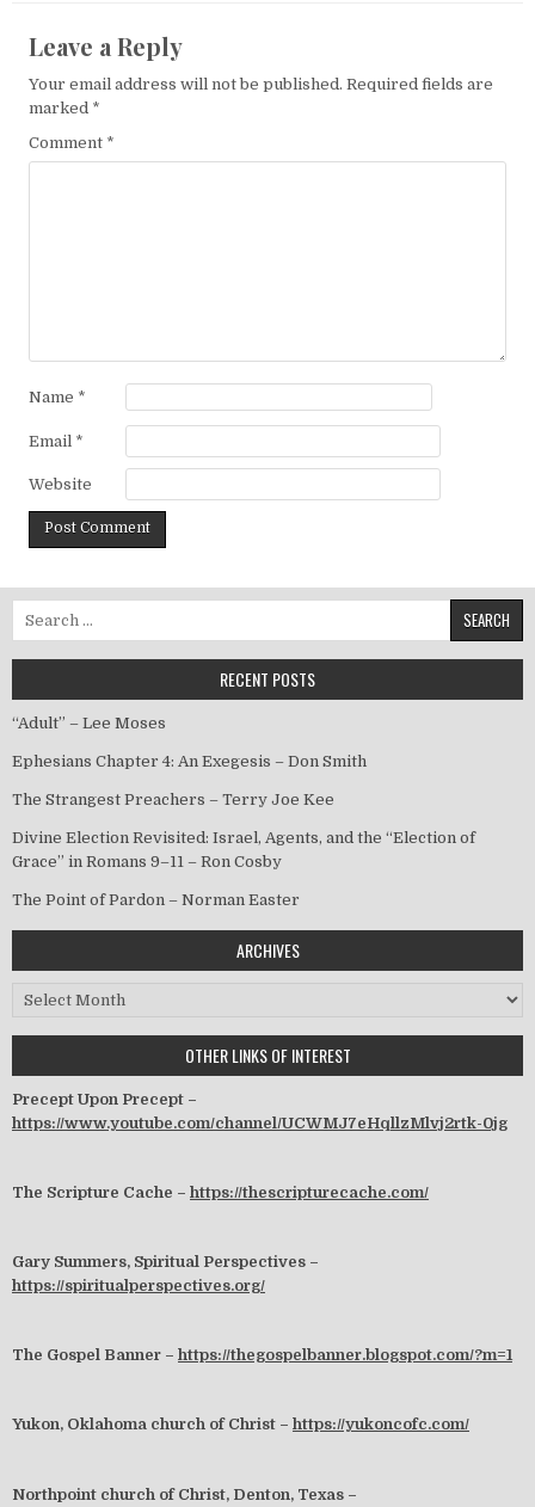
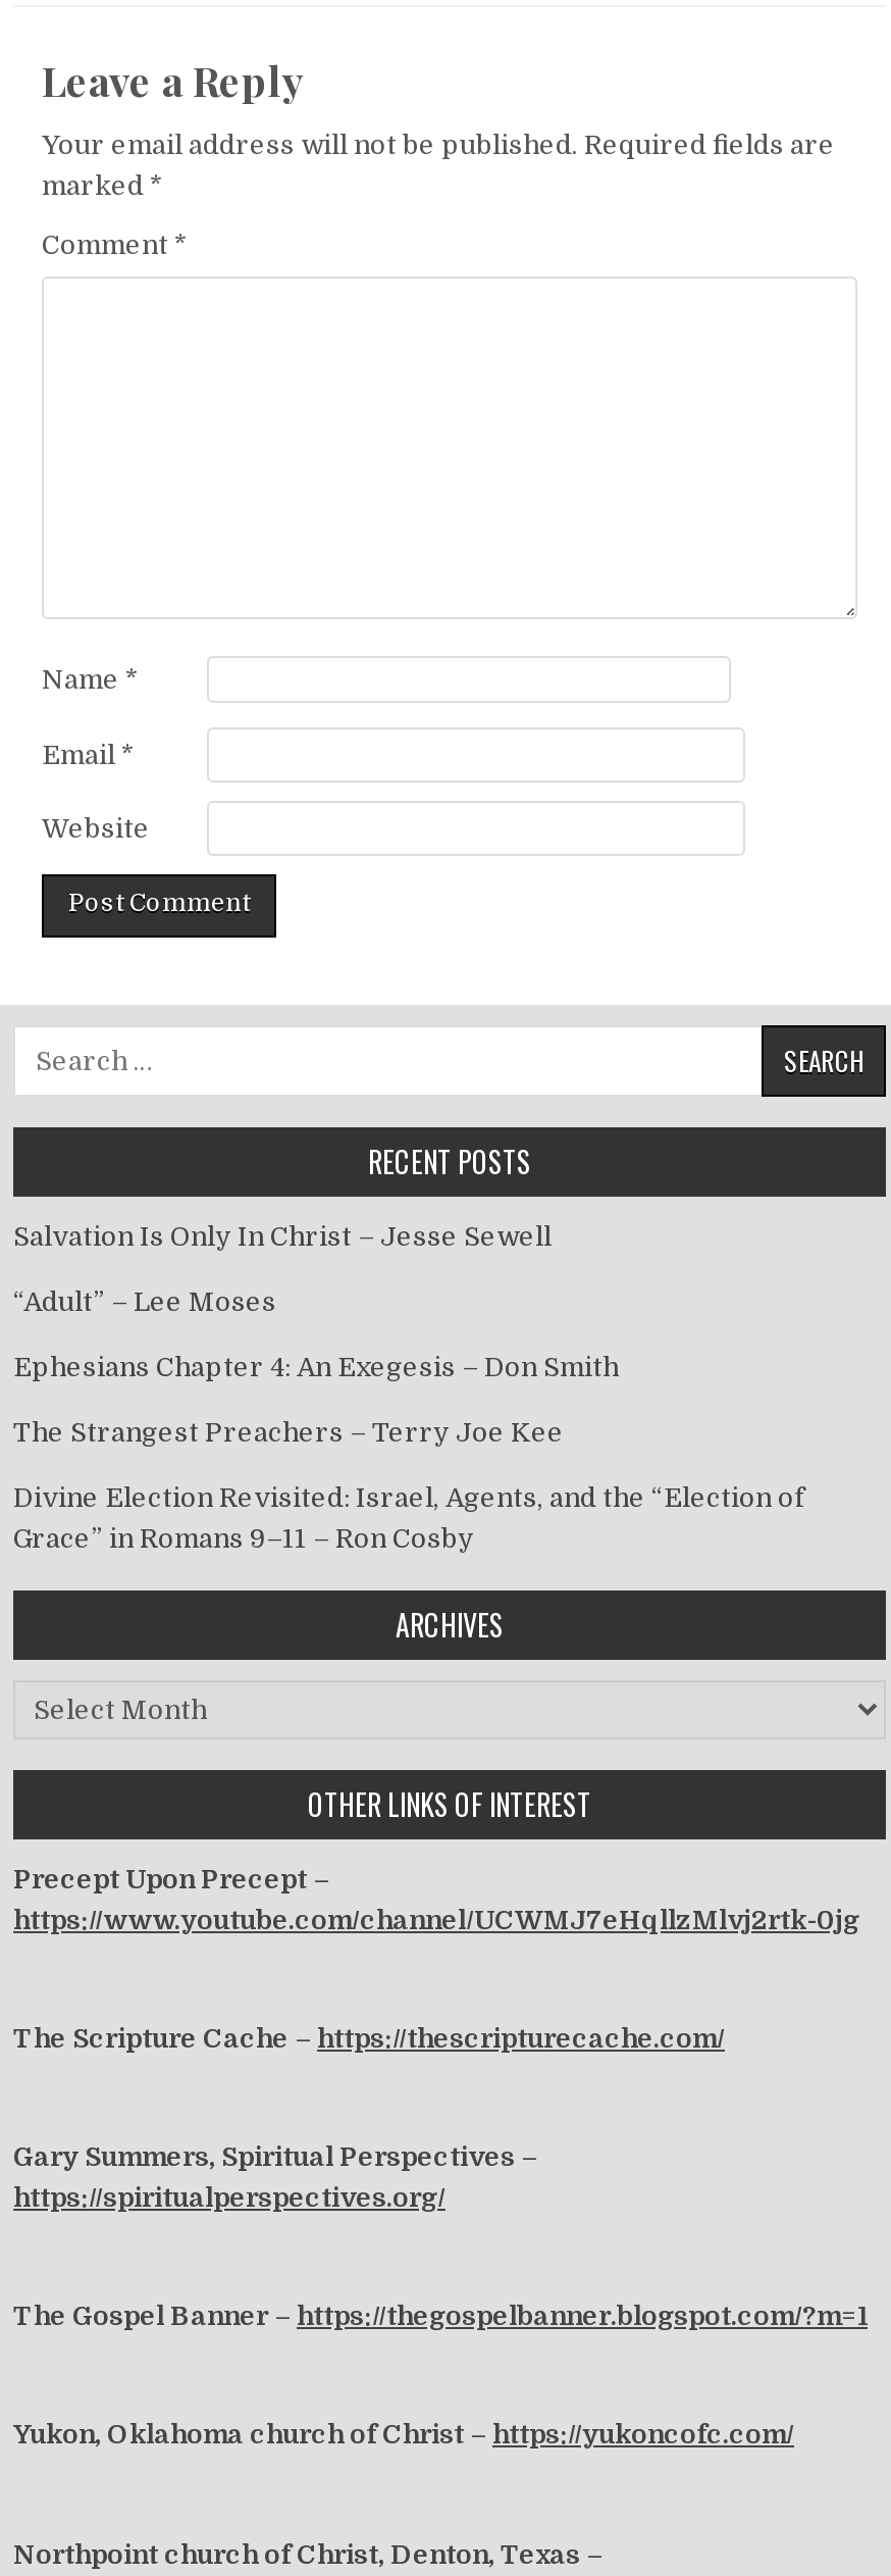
none -> [13,1221,552,1251] Salvation Is Only In Christ – Jesse Sewell
moved [12,714,475,870] -> [13,1286,804,1553]: “Adult” – Lee Moses | Ephesians Chapter 4: An Exegesis – Don Smith | The Strangest Preachers – Terry Joe Kee | Divine Election Revisited: Israel, Agents, and the “Election of | Grace” in Romans 9–11 – Ron Cosby
[12,890,300,908] The Point of Pardon – Norman Easter -> none

